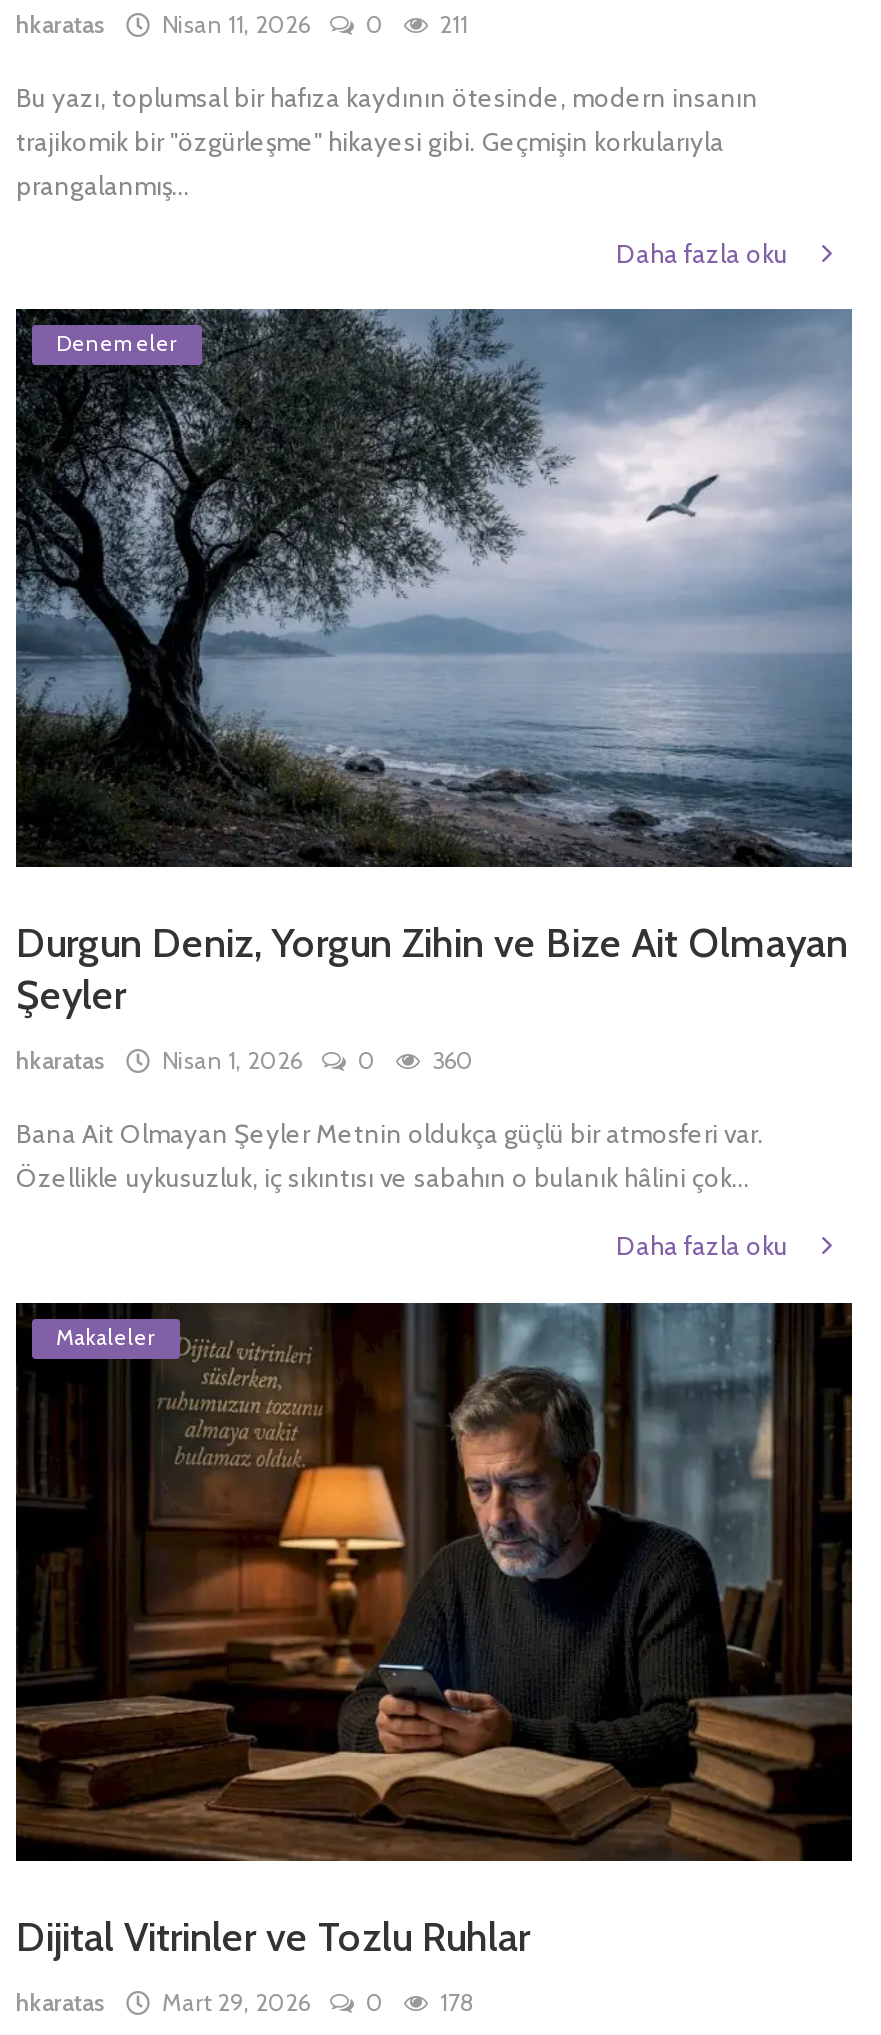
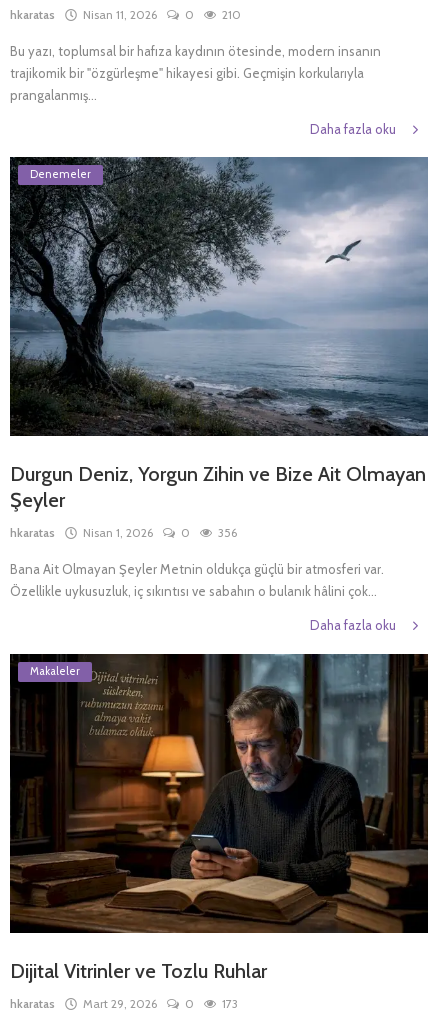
[16,9,468,39] hkaratas Nisan 11, 2026 0 211 -> [10,7,241,22] hkaratas Nisan 11, 2026 0 210
[16,1045,474,1075] hkaratas Nisan 1, 2026 0 360 -> [10,525,237,540] hkaratas Nisan 1, 2026 0 356
[16,1987,476,2017] hkaratas Mart 29, 2026 0 178 -> [10,996,238,1011] hkaratas Mart 29, 2026 0 173

